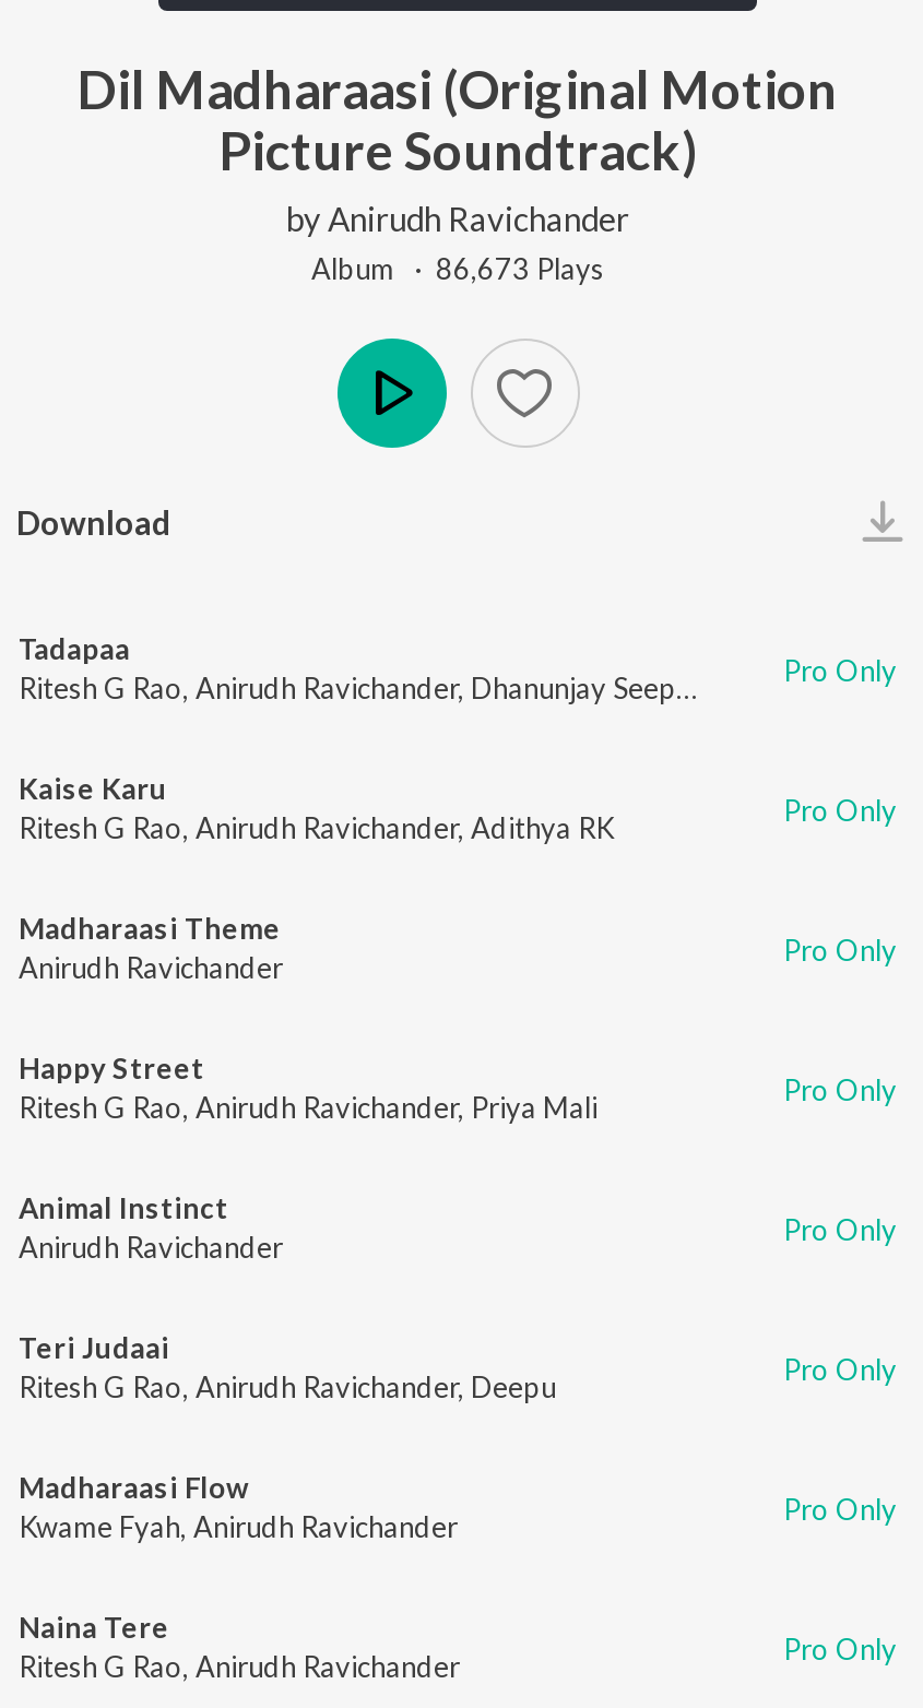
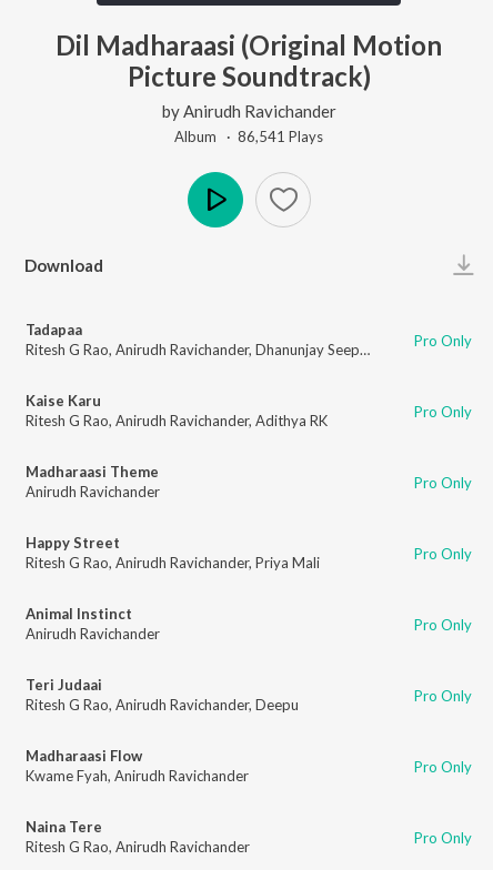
[311,250,604,285] Album · 86,673 Plays -> [174,127,323,145] Album · 86,541 Plays

